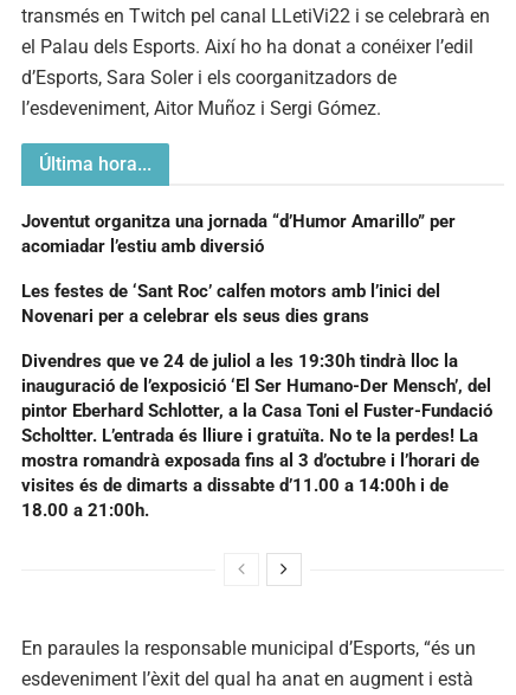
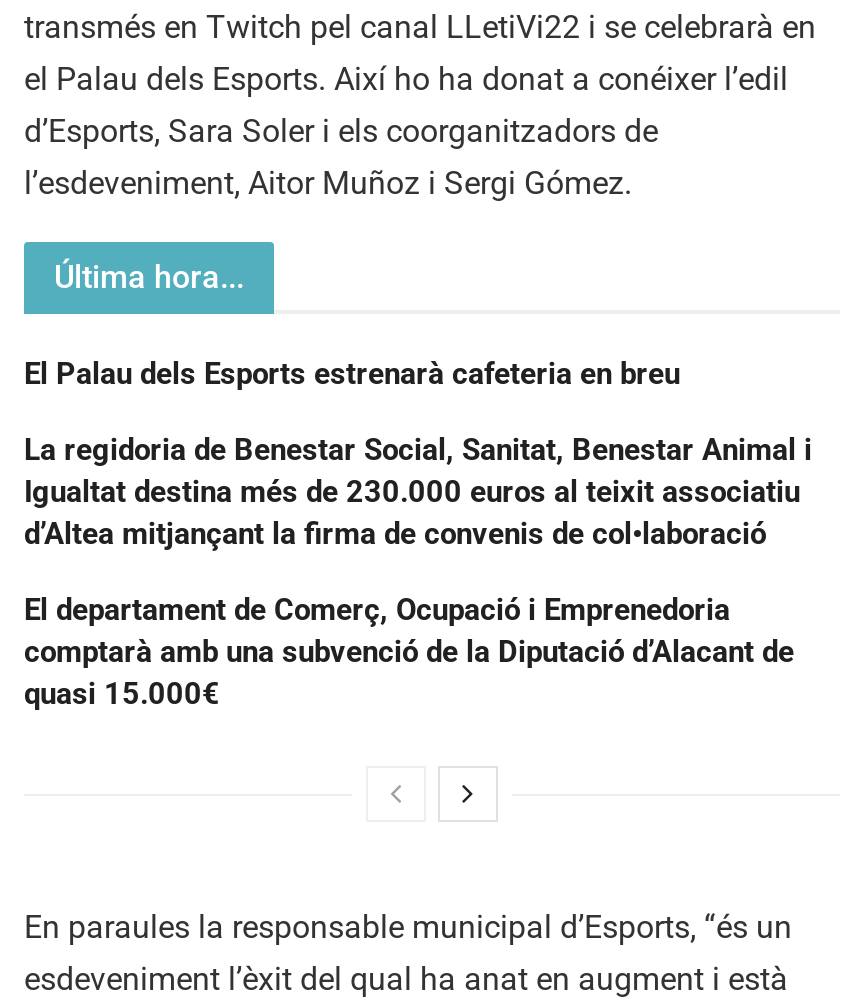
[21,211,456,257] Joventut organitza una jornada “d’Humor Amarillo” per | acomiadar l’estiu amb diversió -> [24,356,680,392] El Palau dels Esports estrenarà cafeteria en breu
[21,280,440,327] Les festes de ‘Sant Roc’ calfen motors amb l’inici del | Novenari per a celebrar els seus dies grans -> [24,432,812,552] La regidoria de Benestar Social, Sanitat, Benestar Animal i | Igualtat destina més de 230.000 euros al teixit associatiu | d’Altea mitjançant la firma de convenis de col•laboració
[21,350,492,521] Divendres que ve 24 de juliol a les 19:30h tindrà lloc la | inauguració de l’exposició ‘El Ser Humano-Der Mensch’, del | pintor Eberhard Schlotter, a la Casa Toni el Fuster-Fundació | Scholtter. L’entrada és lliure i gratuïta. No te la perdes! La | mostra romandrà exposada fins al 3 d’octubre i l’horari de | visites és de dimarts a dissabte d’11.00 a 14:00h i de | 18.00 a 21:00h. -> [24,592,794,712] El departament de Comerç, Ocupació i Emprenedoria | comptarà amb una subvenció de la Diputació d’Alacant de | quasi 15.000€

